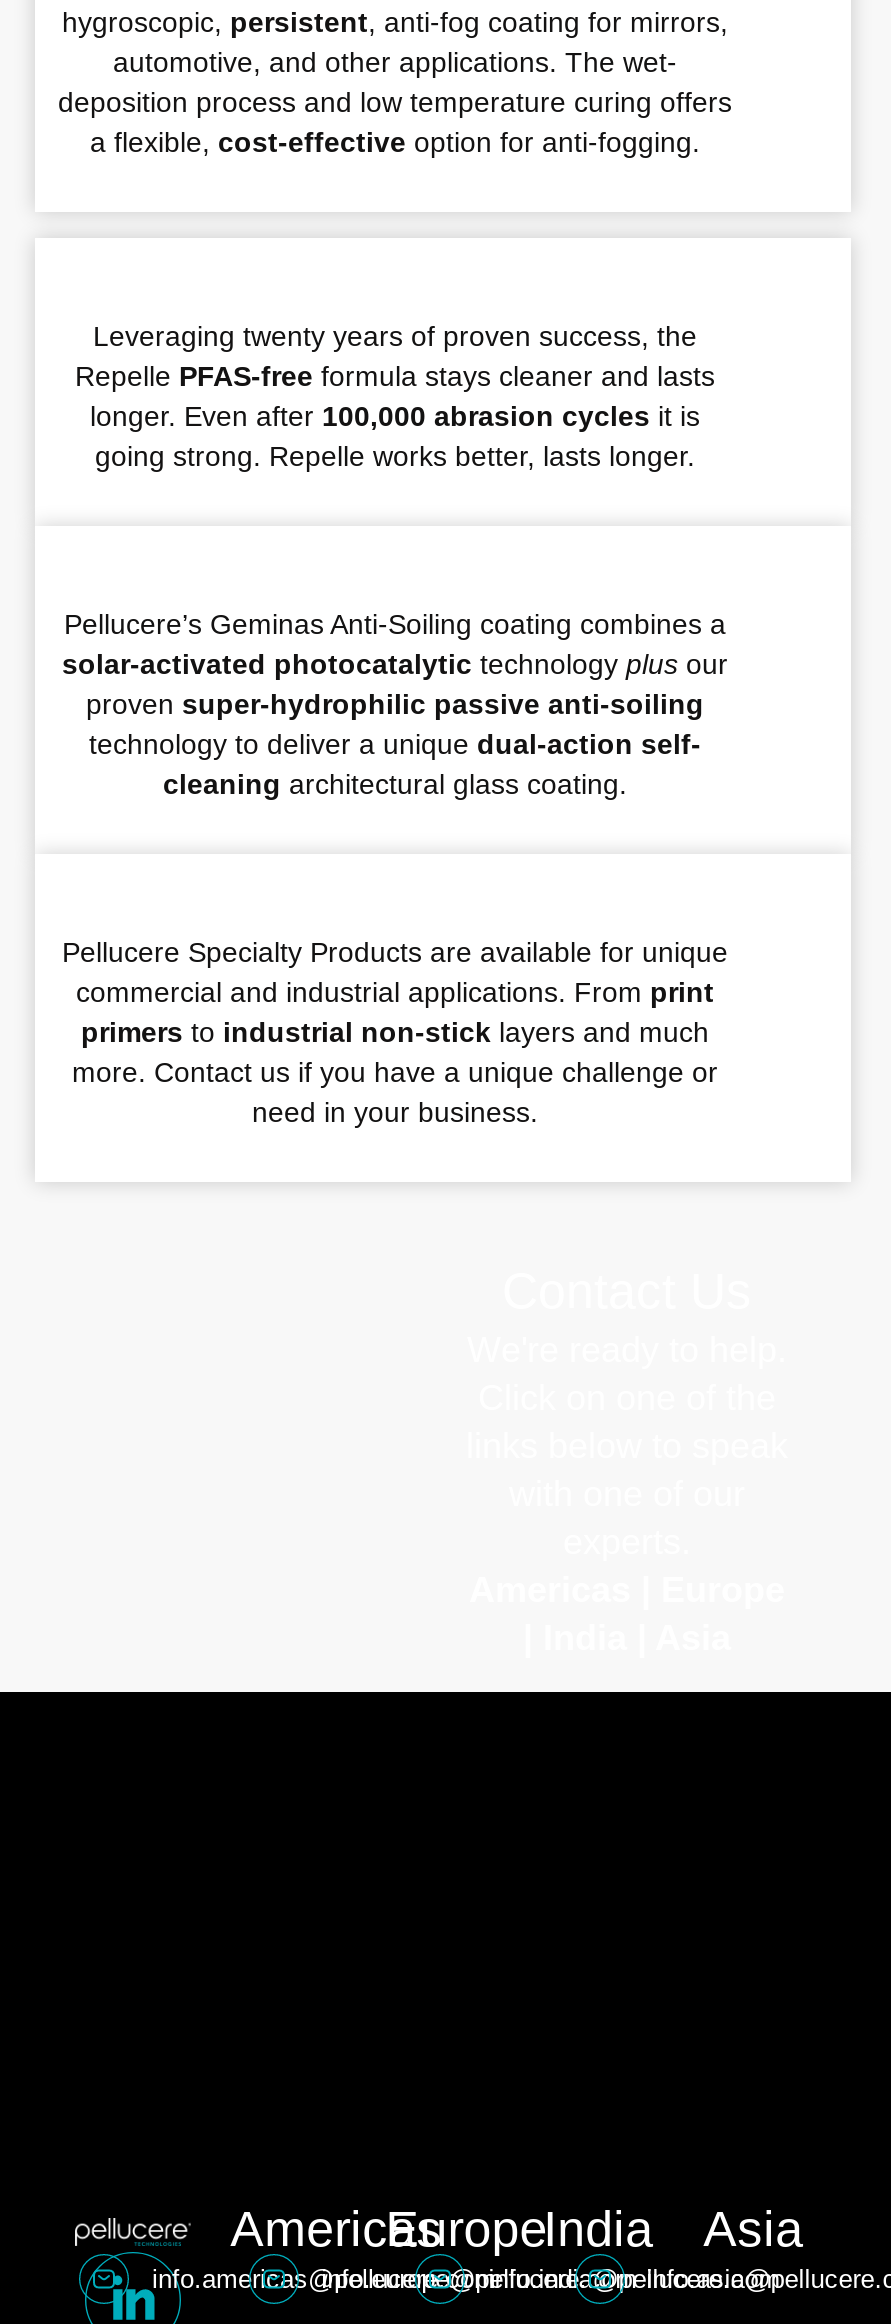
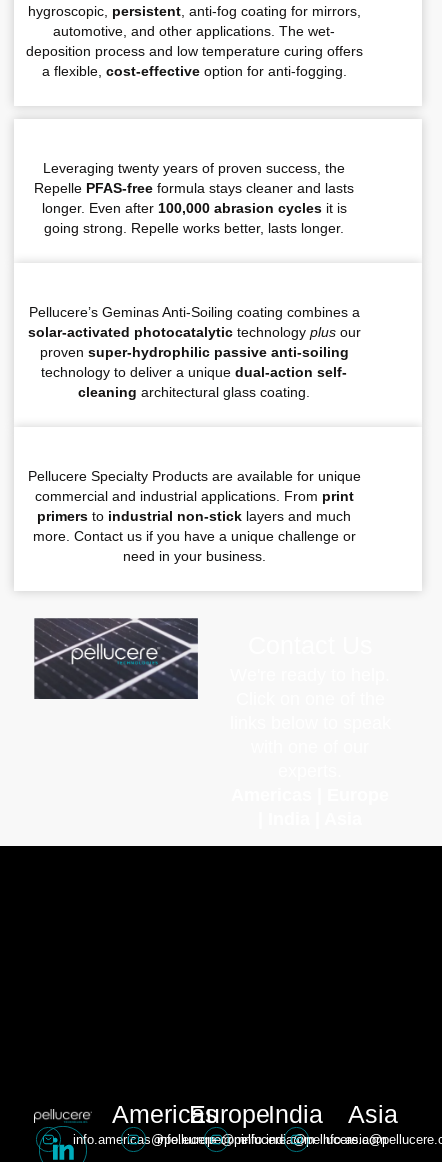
none -> [33,617,199,700] [image]

